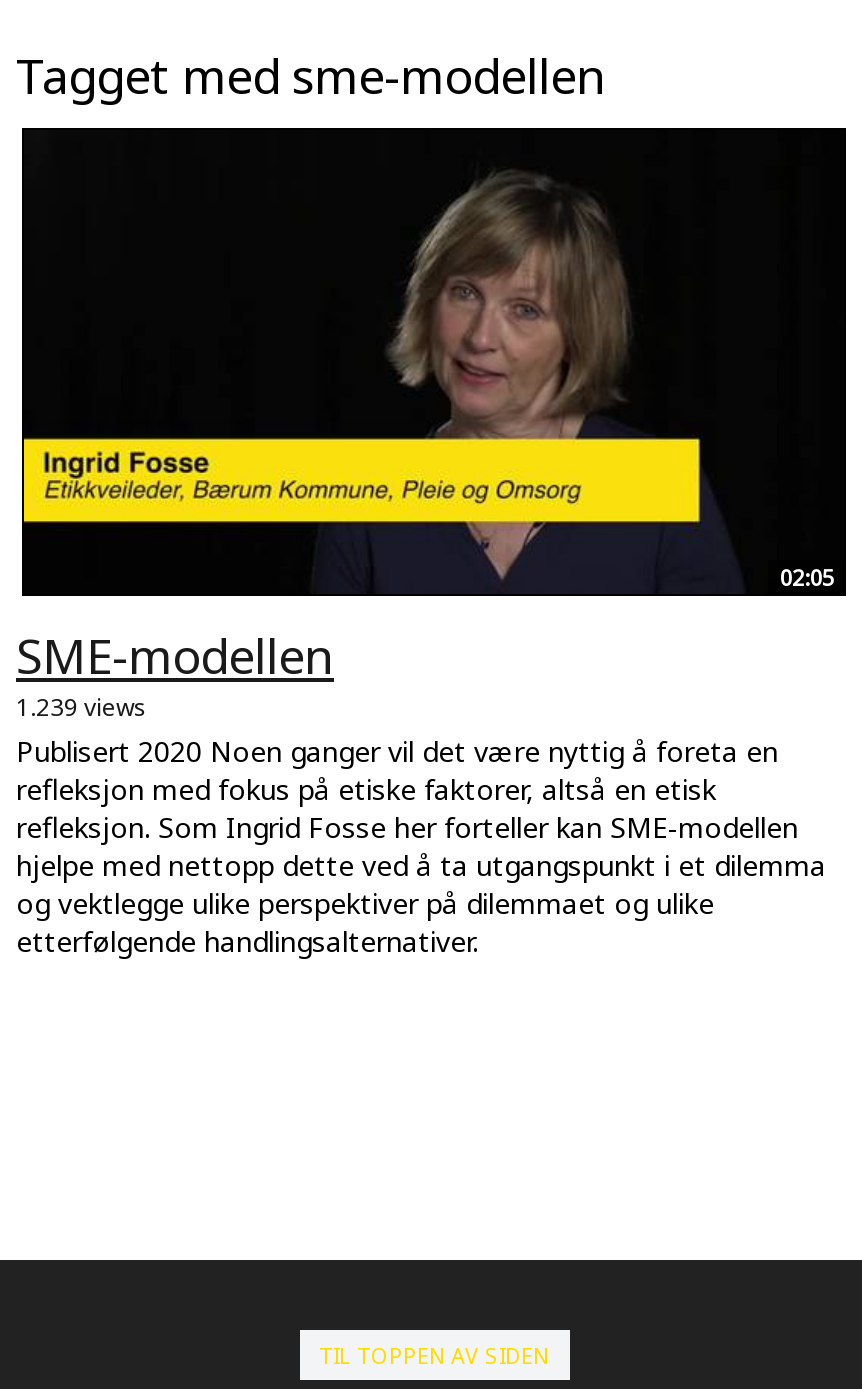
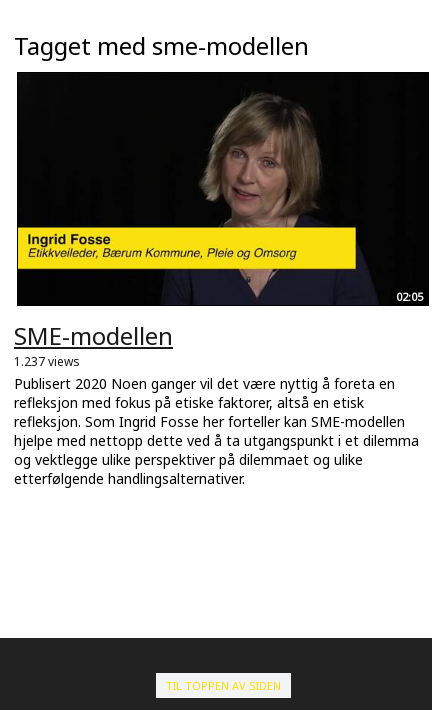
[16,691,148,725] 1.239 views -> [14,353,80,370] 1.237 views

